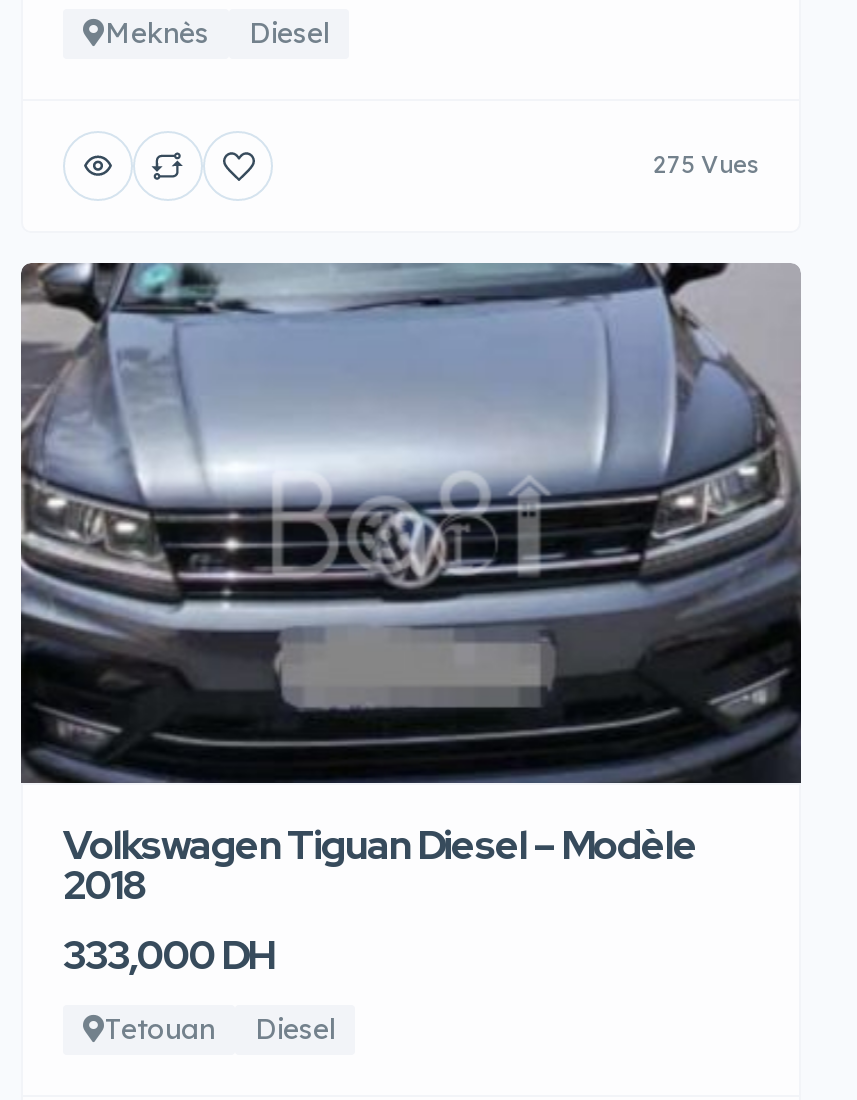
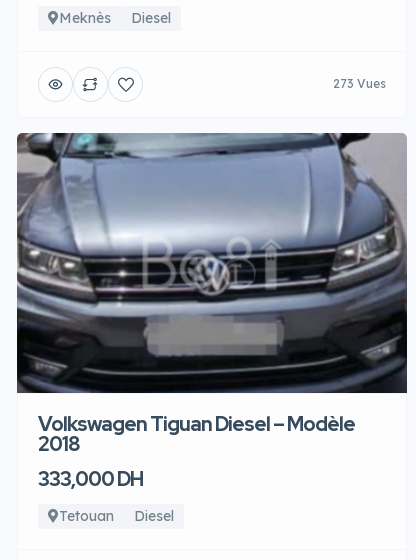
[653,150,759,180] 275 Vues -> [333,76,386,91] 273 Vues

